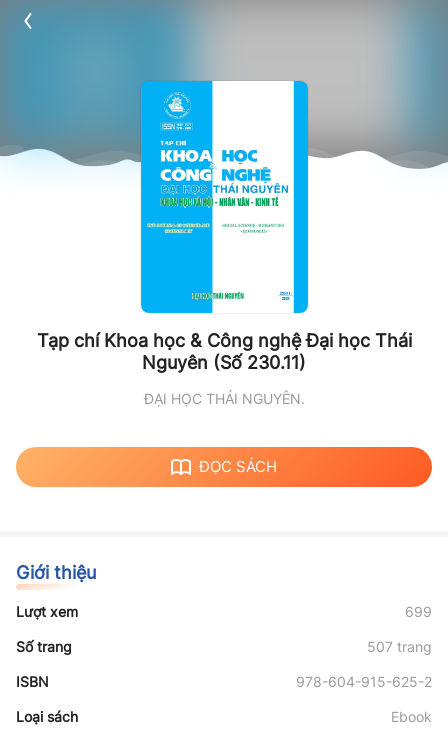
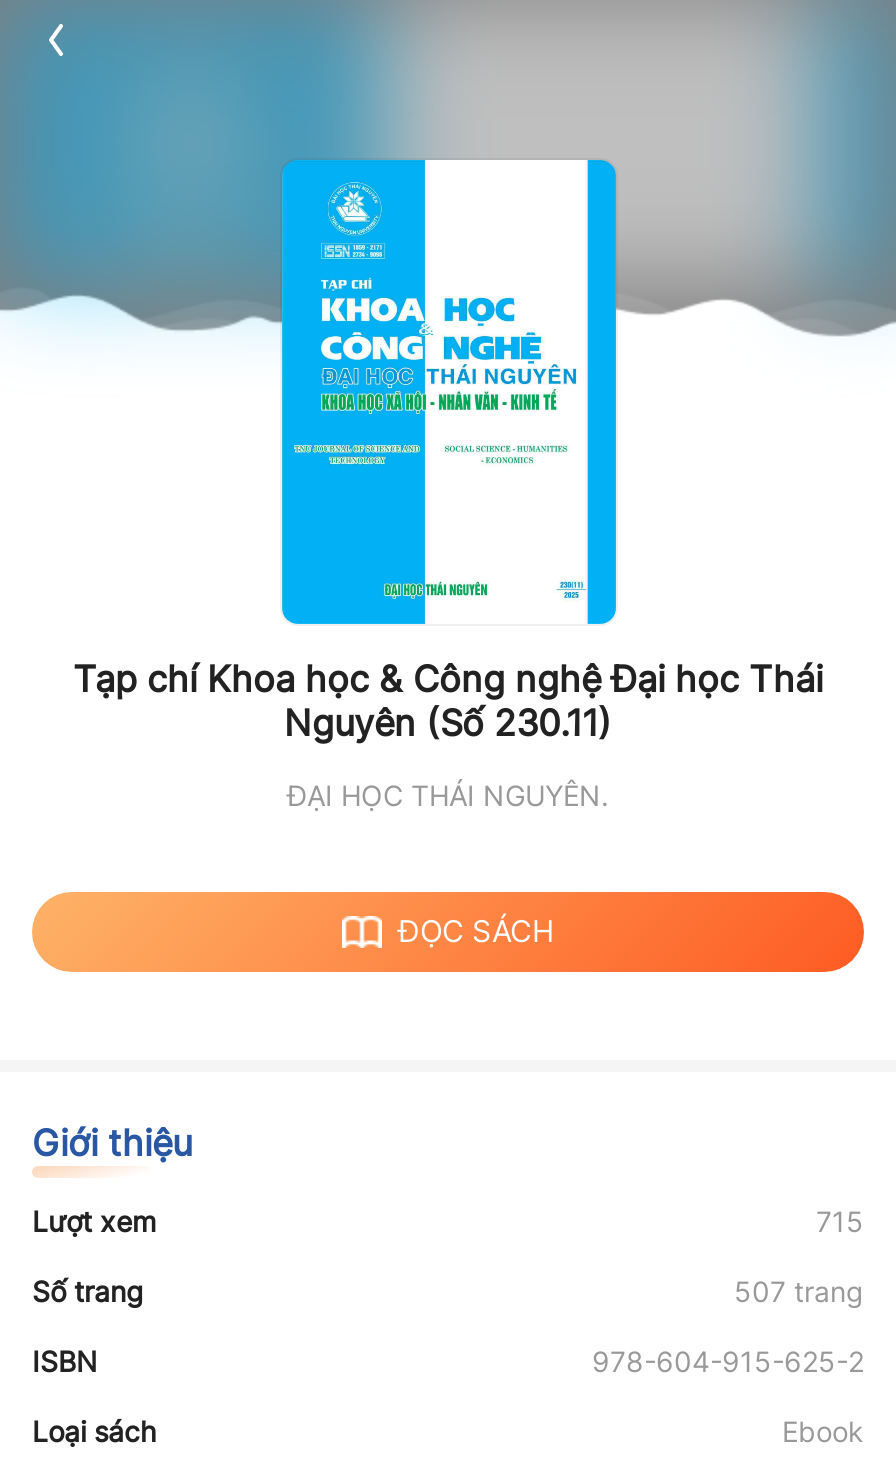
[405,603,432,620] 699 -> [816,1204,864,1238] 715

